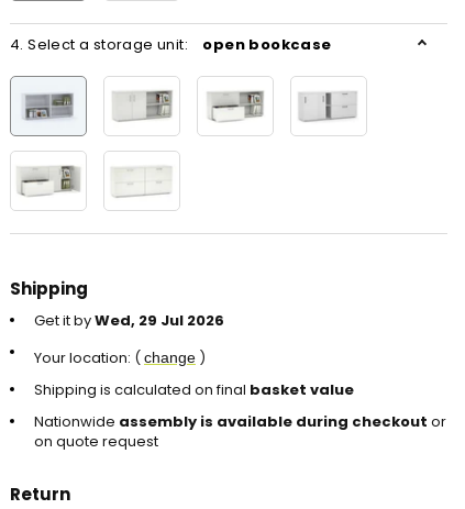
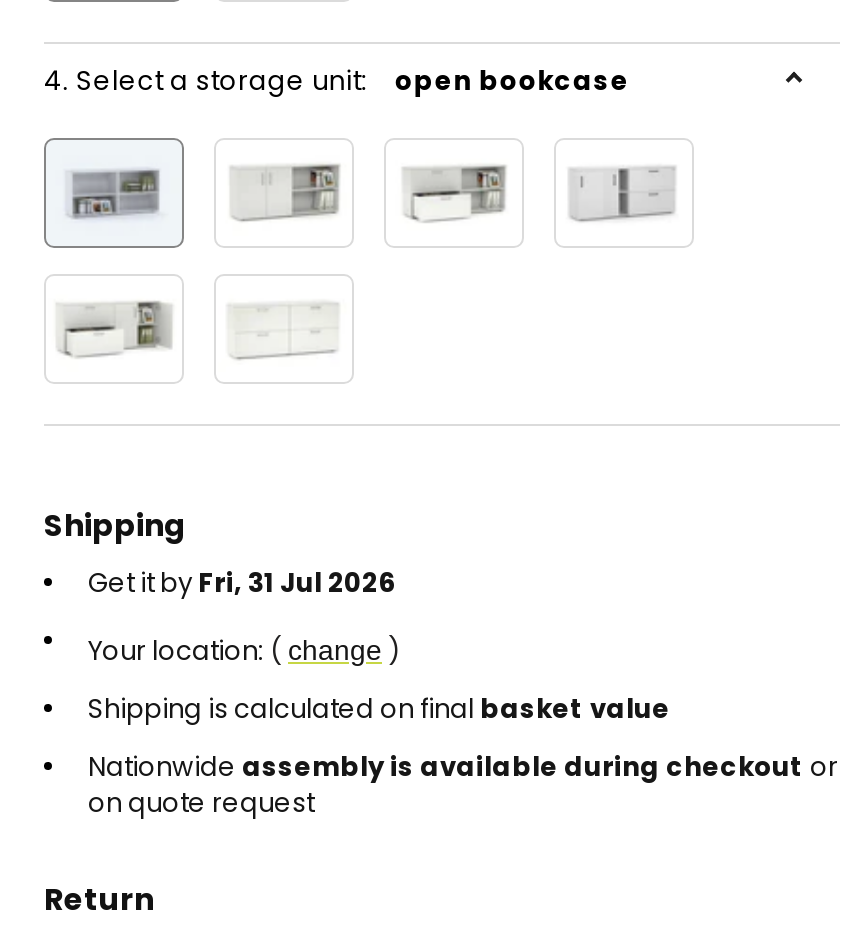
[34,310,224,331] Get it by Wed, 29 Jul 2026 -> [88,564,396,602] Get it by Fri, 31 Jul 2026

